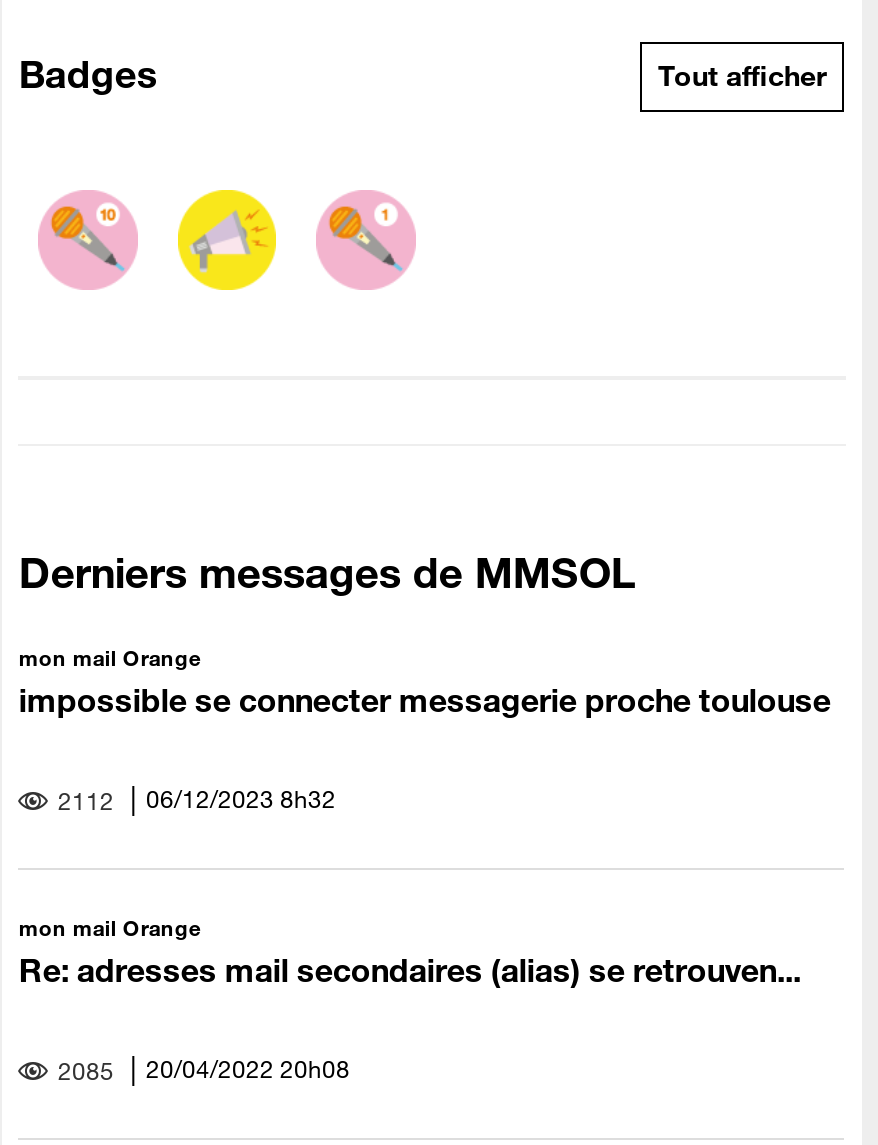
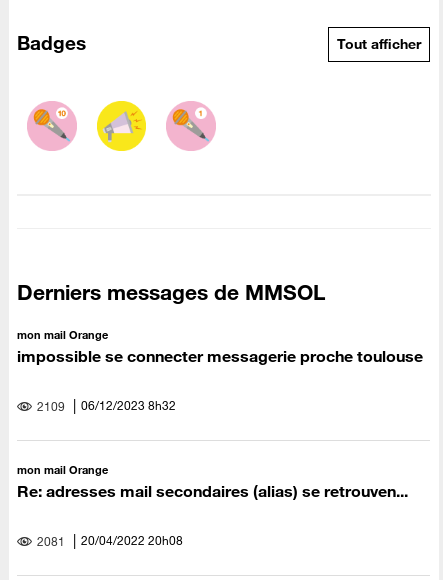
[52,781,336,815] 2112 06/12/2023 8h32 -> [34,397,176,414] 2109 06/12/2023 8h32
[52,1051,350,1085] 2085 20/04/2022 20h08 -> [34,532,183,549] 2081 20/04/2022 20h08

